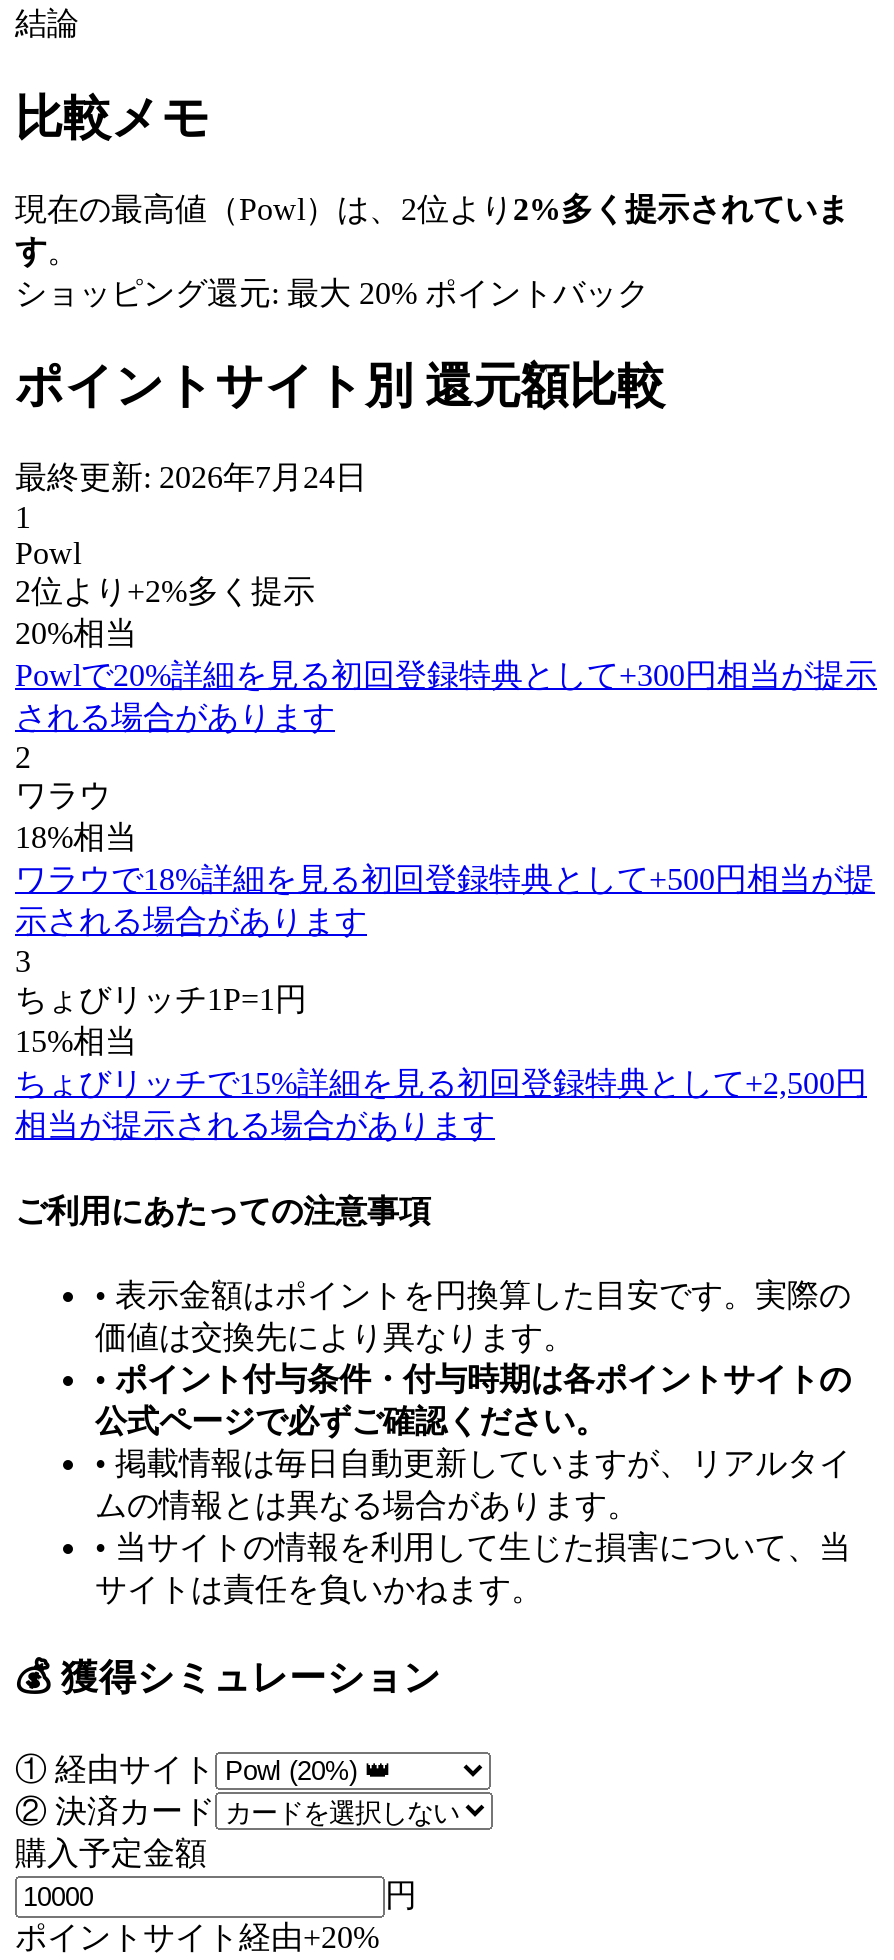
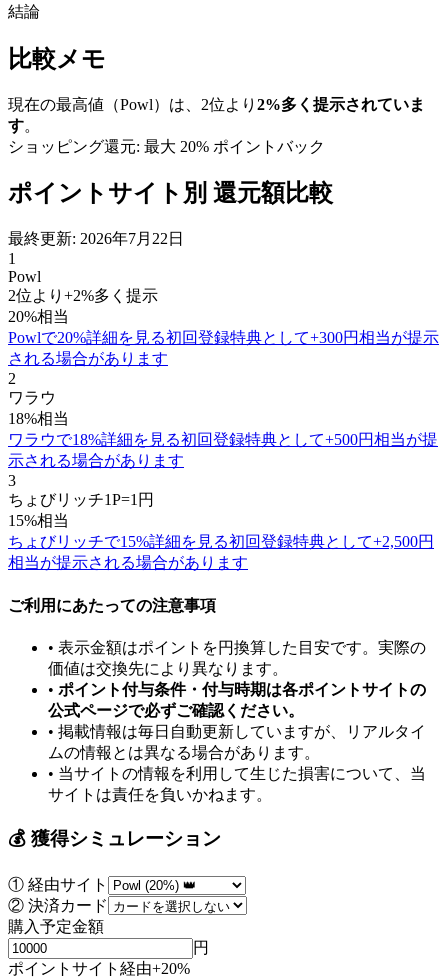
[15,461,367,495] 最終更新: 2026年7月24日 -> [8,230,184,247] 最終更新: 2026年7月22日

